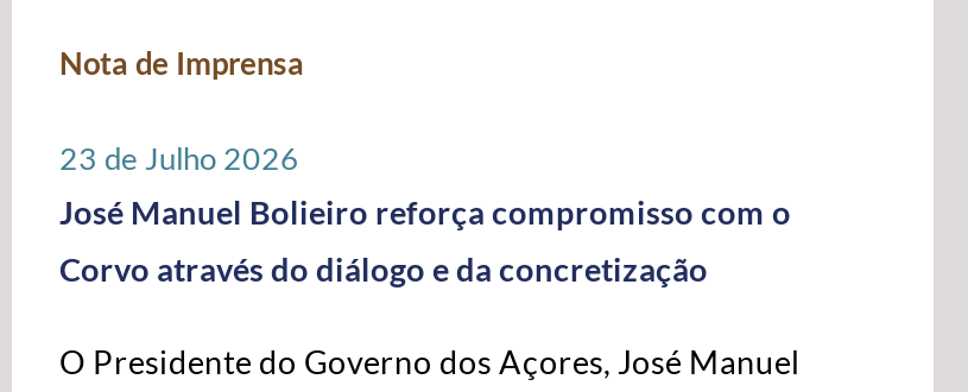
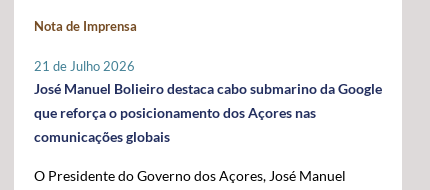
[59,139,791,289] 23 de Julho 2026 | José Manuel Bolieiro reforça compromisso com o | Corvo através do diálogo e da concretização -> [34,58,382,145] 21 de Julho 2026 | José Manuel Bolieiro destaca cabo submarino da Google | que reforça o posicionamento dos Açores nas | comunicações globais

